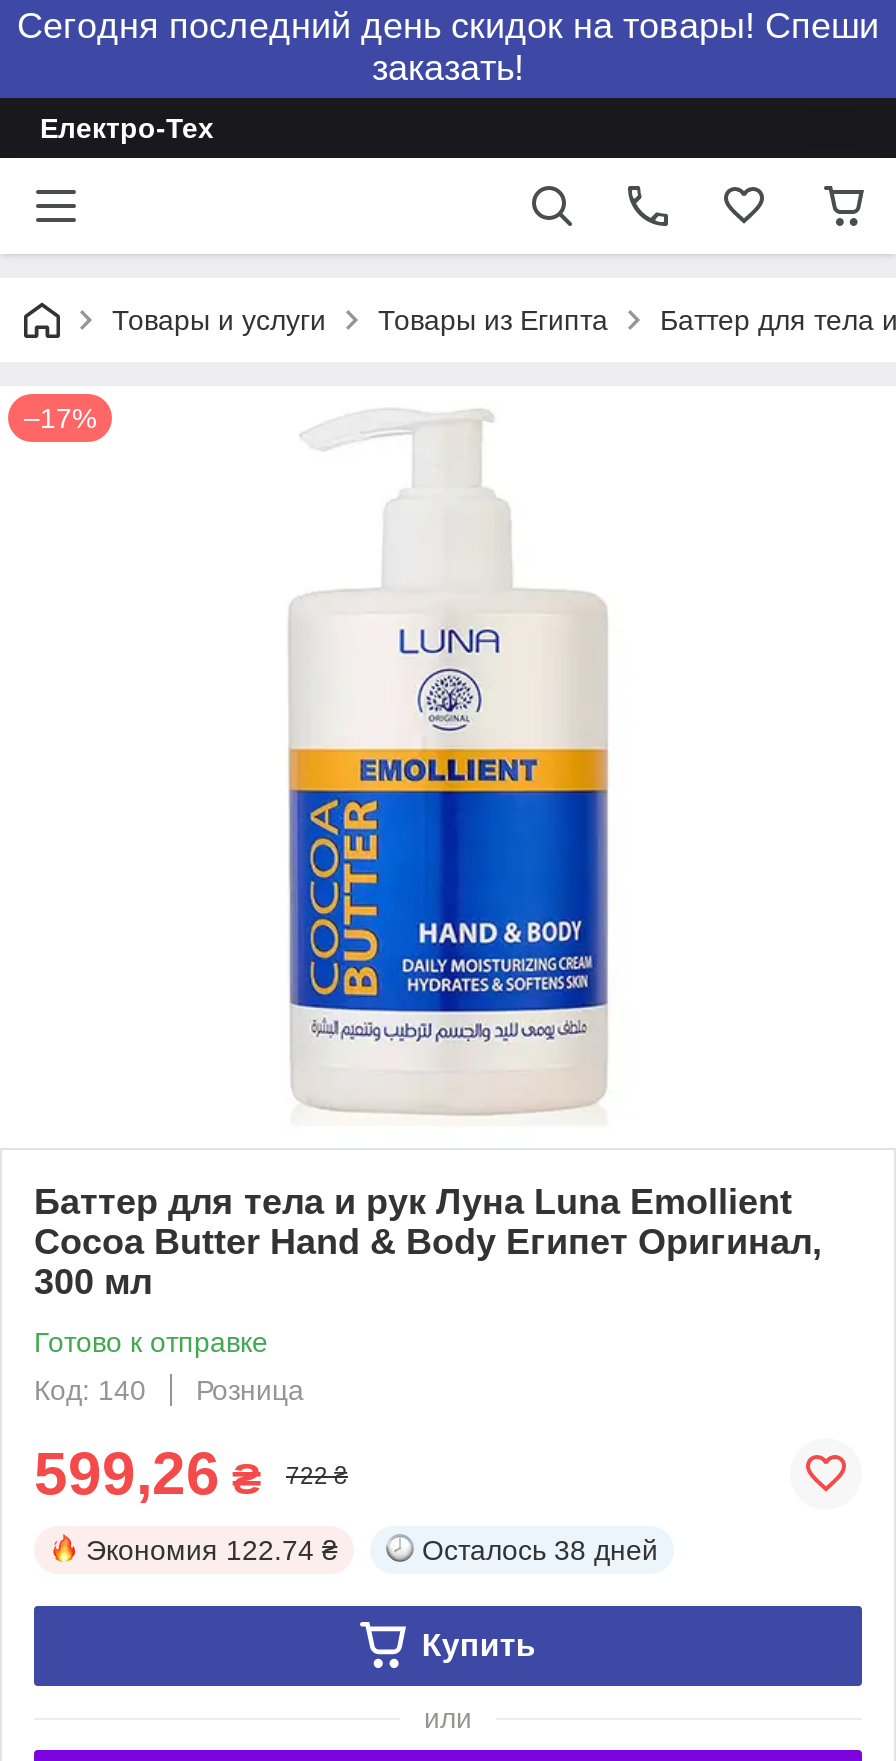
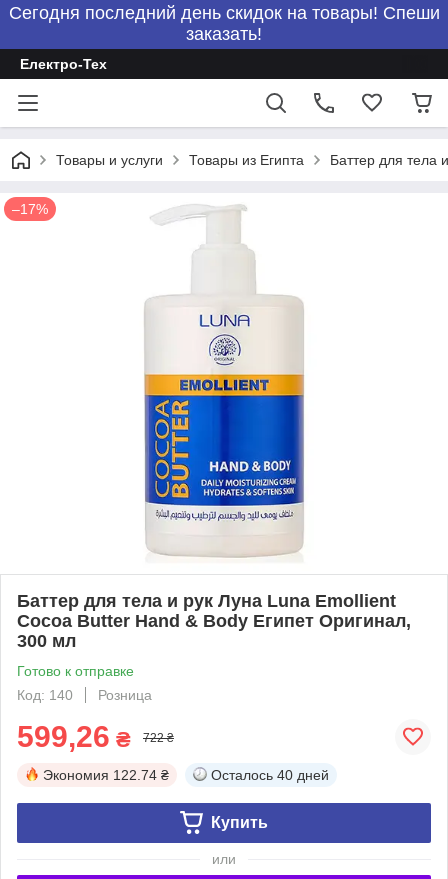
[422,1534,658,1566] Осталось 38 дней -> [211,767,329,783] Осталось 40 дней

